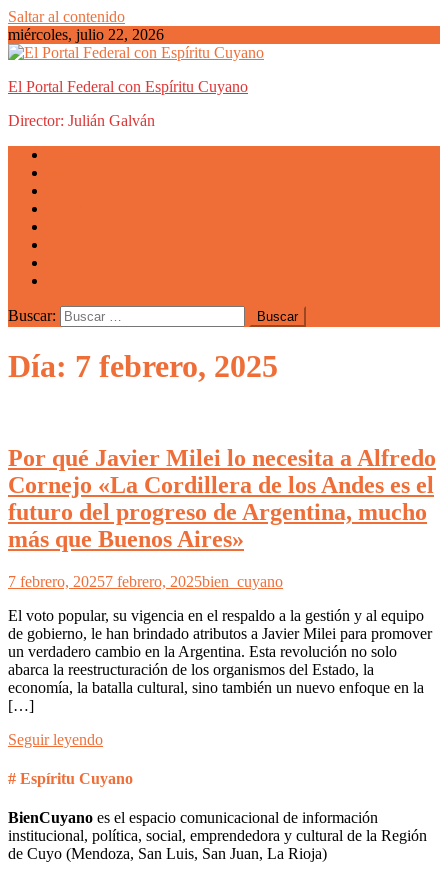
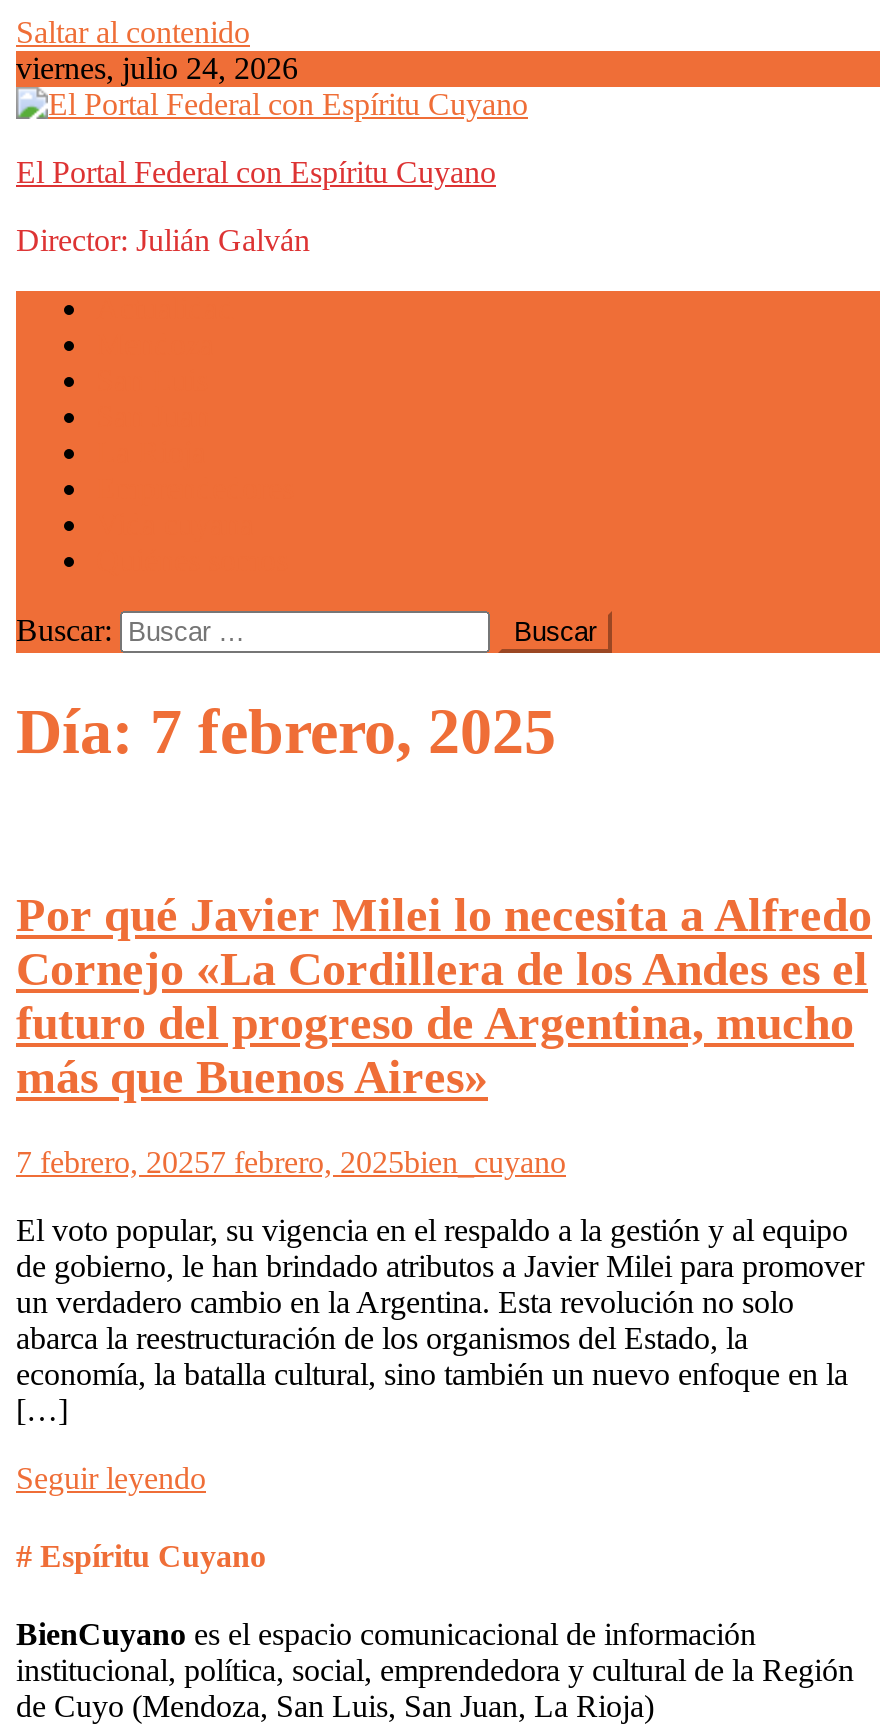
[8,26,164,43] miércoles, julio 22, 2026 -> [16,51,298,85] viernes, julio 24, 2026

